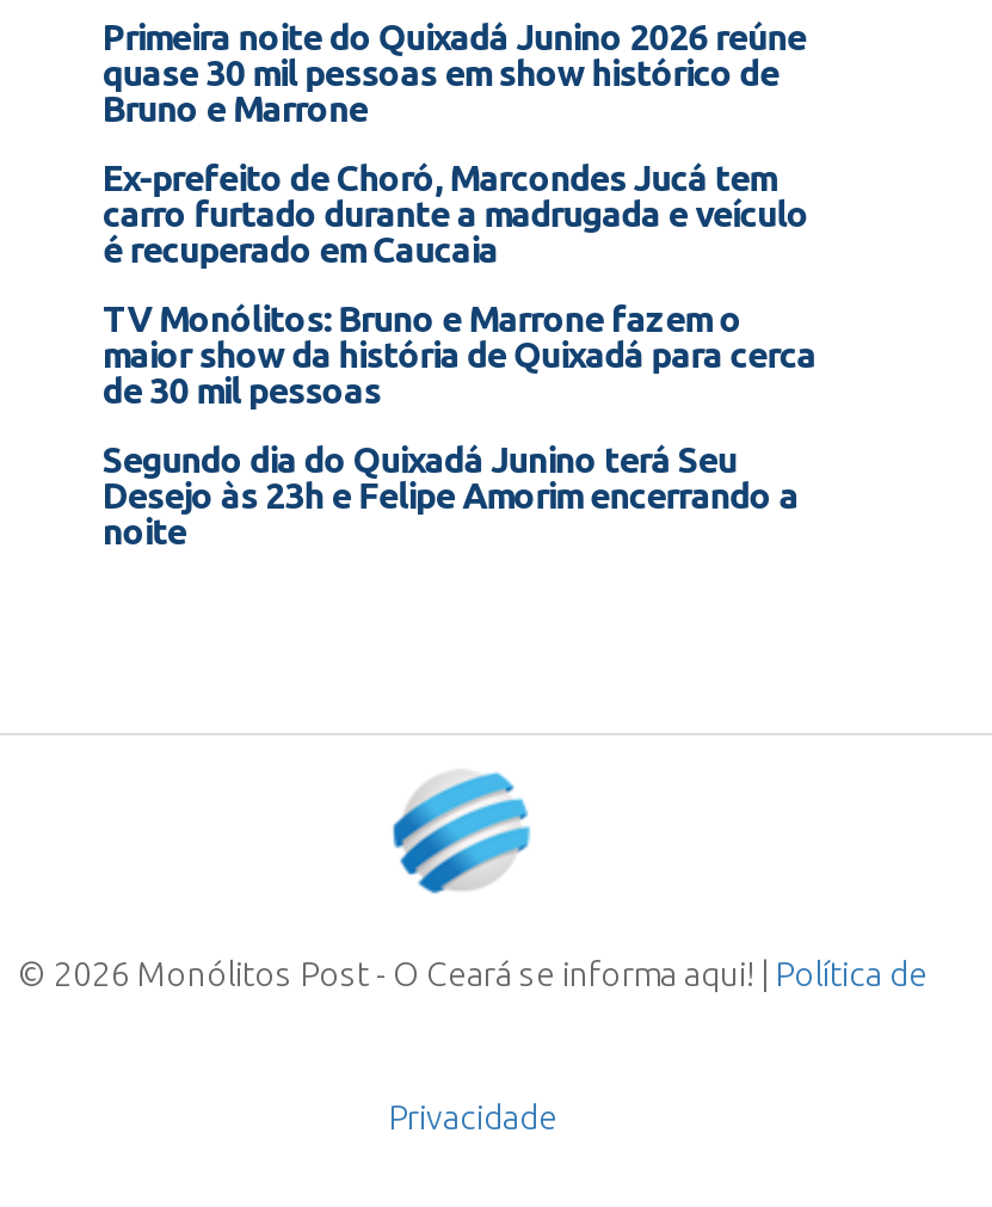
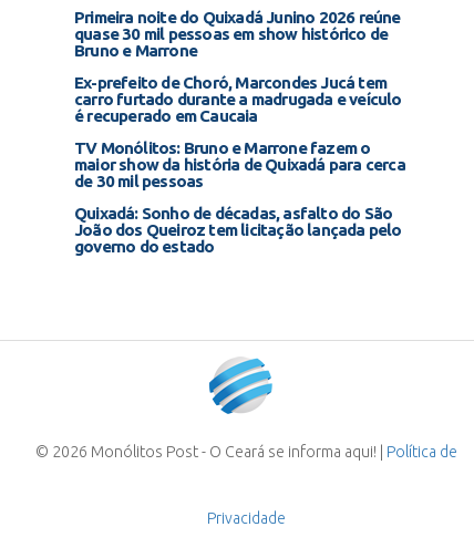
[103,439,798,552] Segundo dia do Quixadá Junino terá Seu | Desejo às 23h e Felipe Amorim encerrando a | noite -> [74,204,402,256] Quixadá: Sonho de décadas, asfalto do São | João dos Queiroz tem licitação lançada pelo | governo do estado

